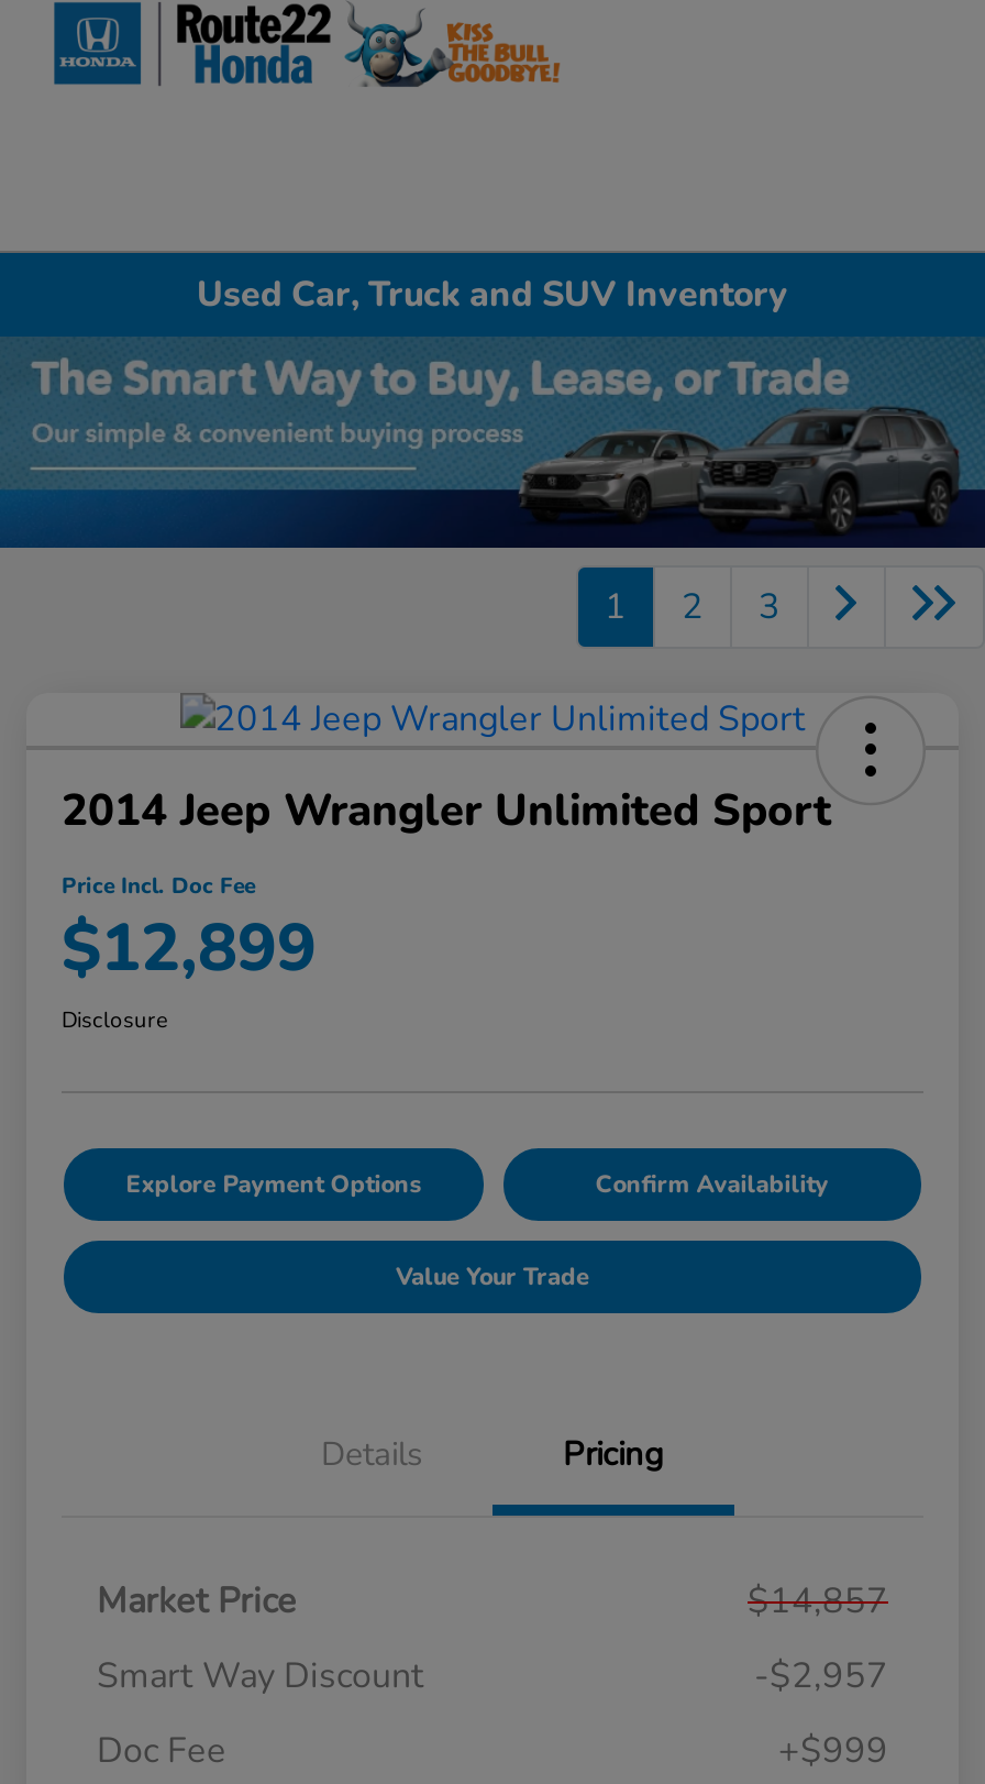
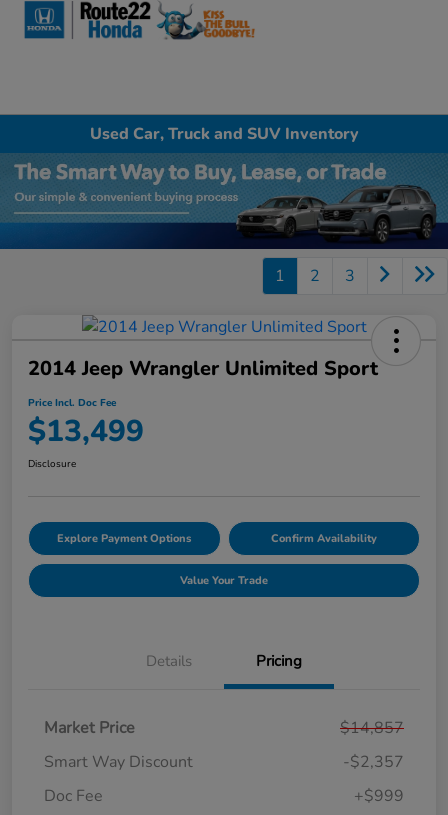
[62,904,317,994] $12,899 -> [28,411,144,452] $13,499
[754,1652,888,1700] -$2,957 -> [343,751,404,773] -$2,357

